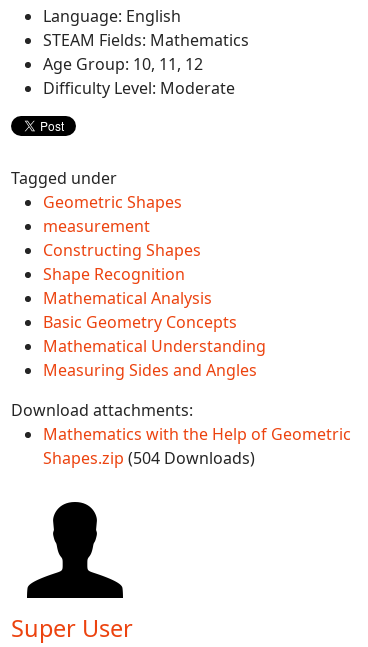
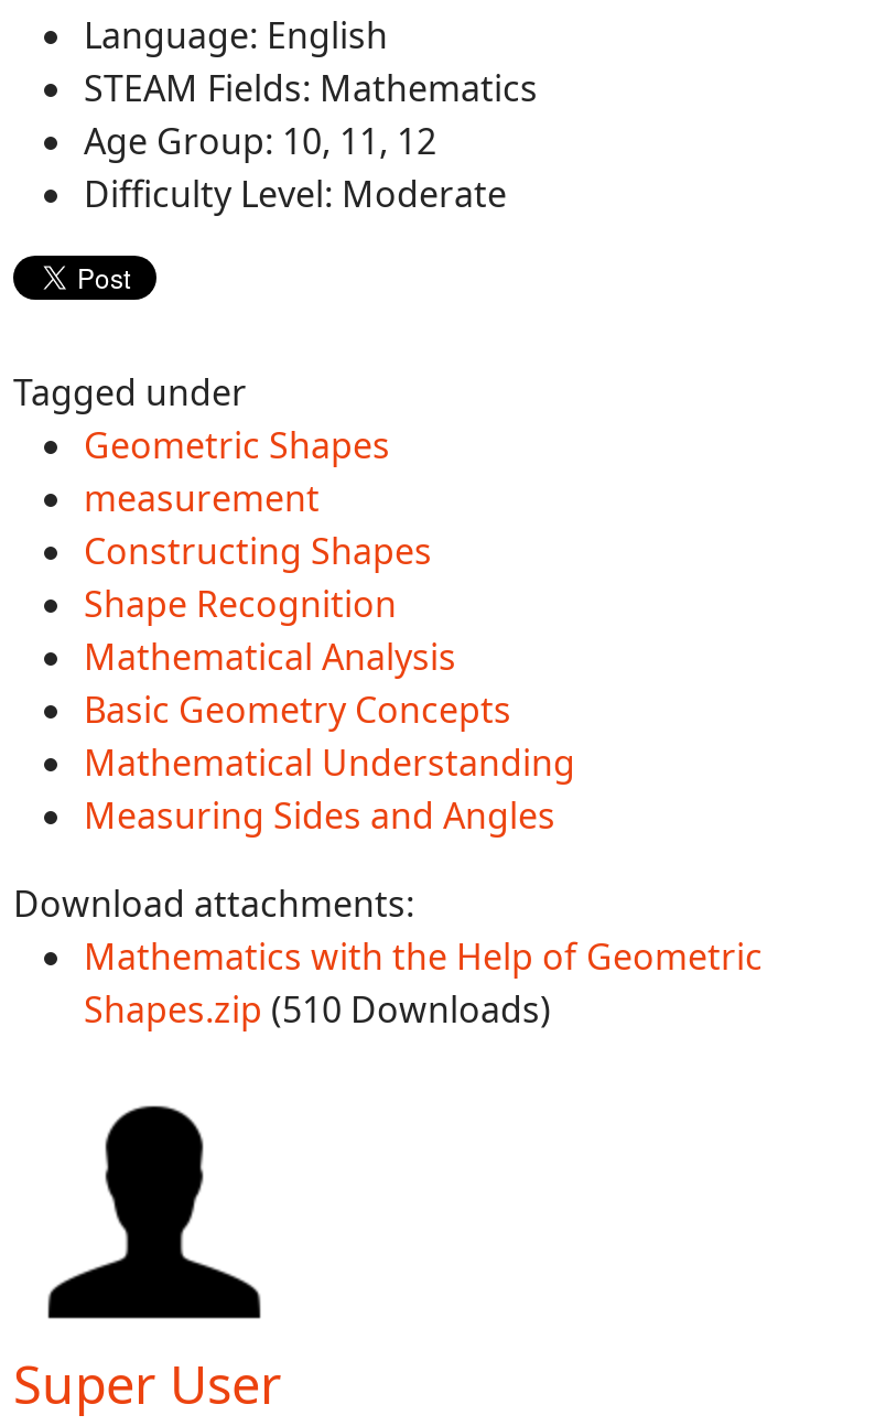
[43,447,255,469] Shapes.zip (504 Downloads) -> [84,985,551,1033] Shapes.zip (510 Downloads)

